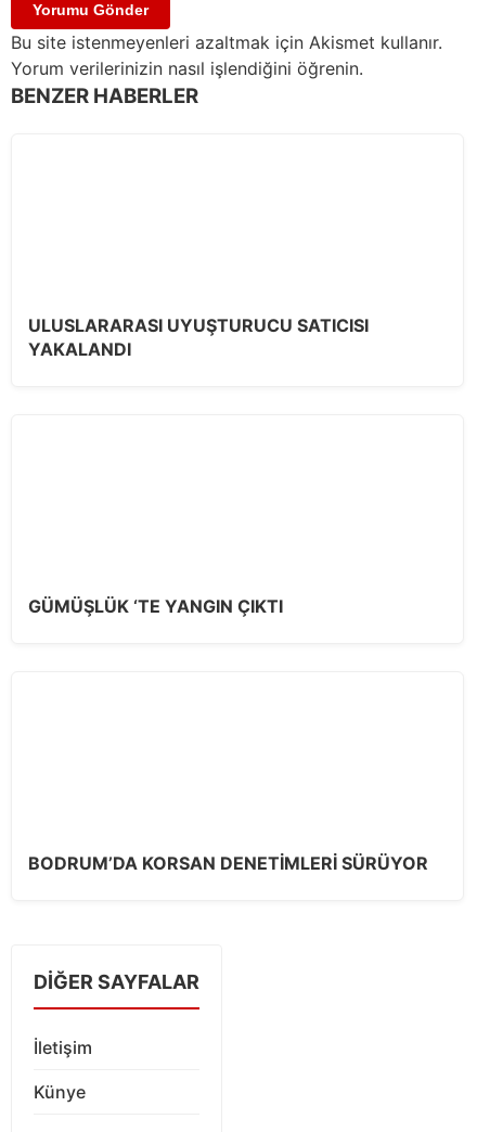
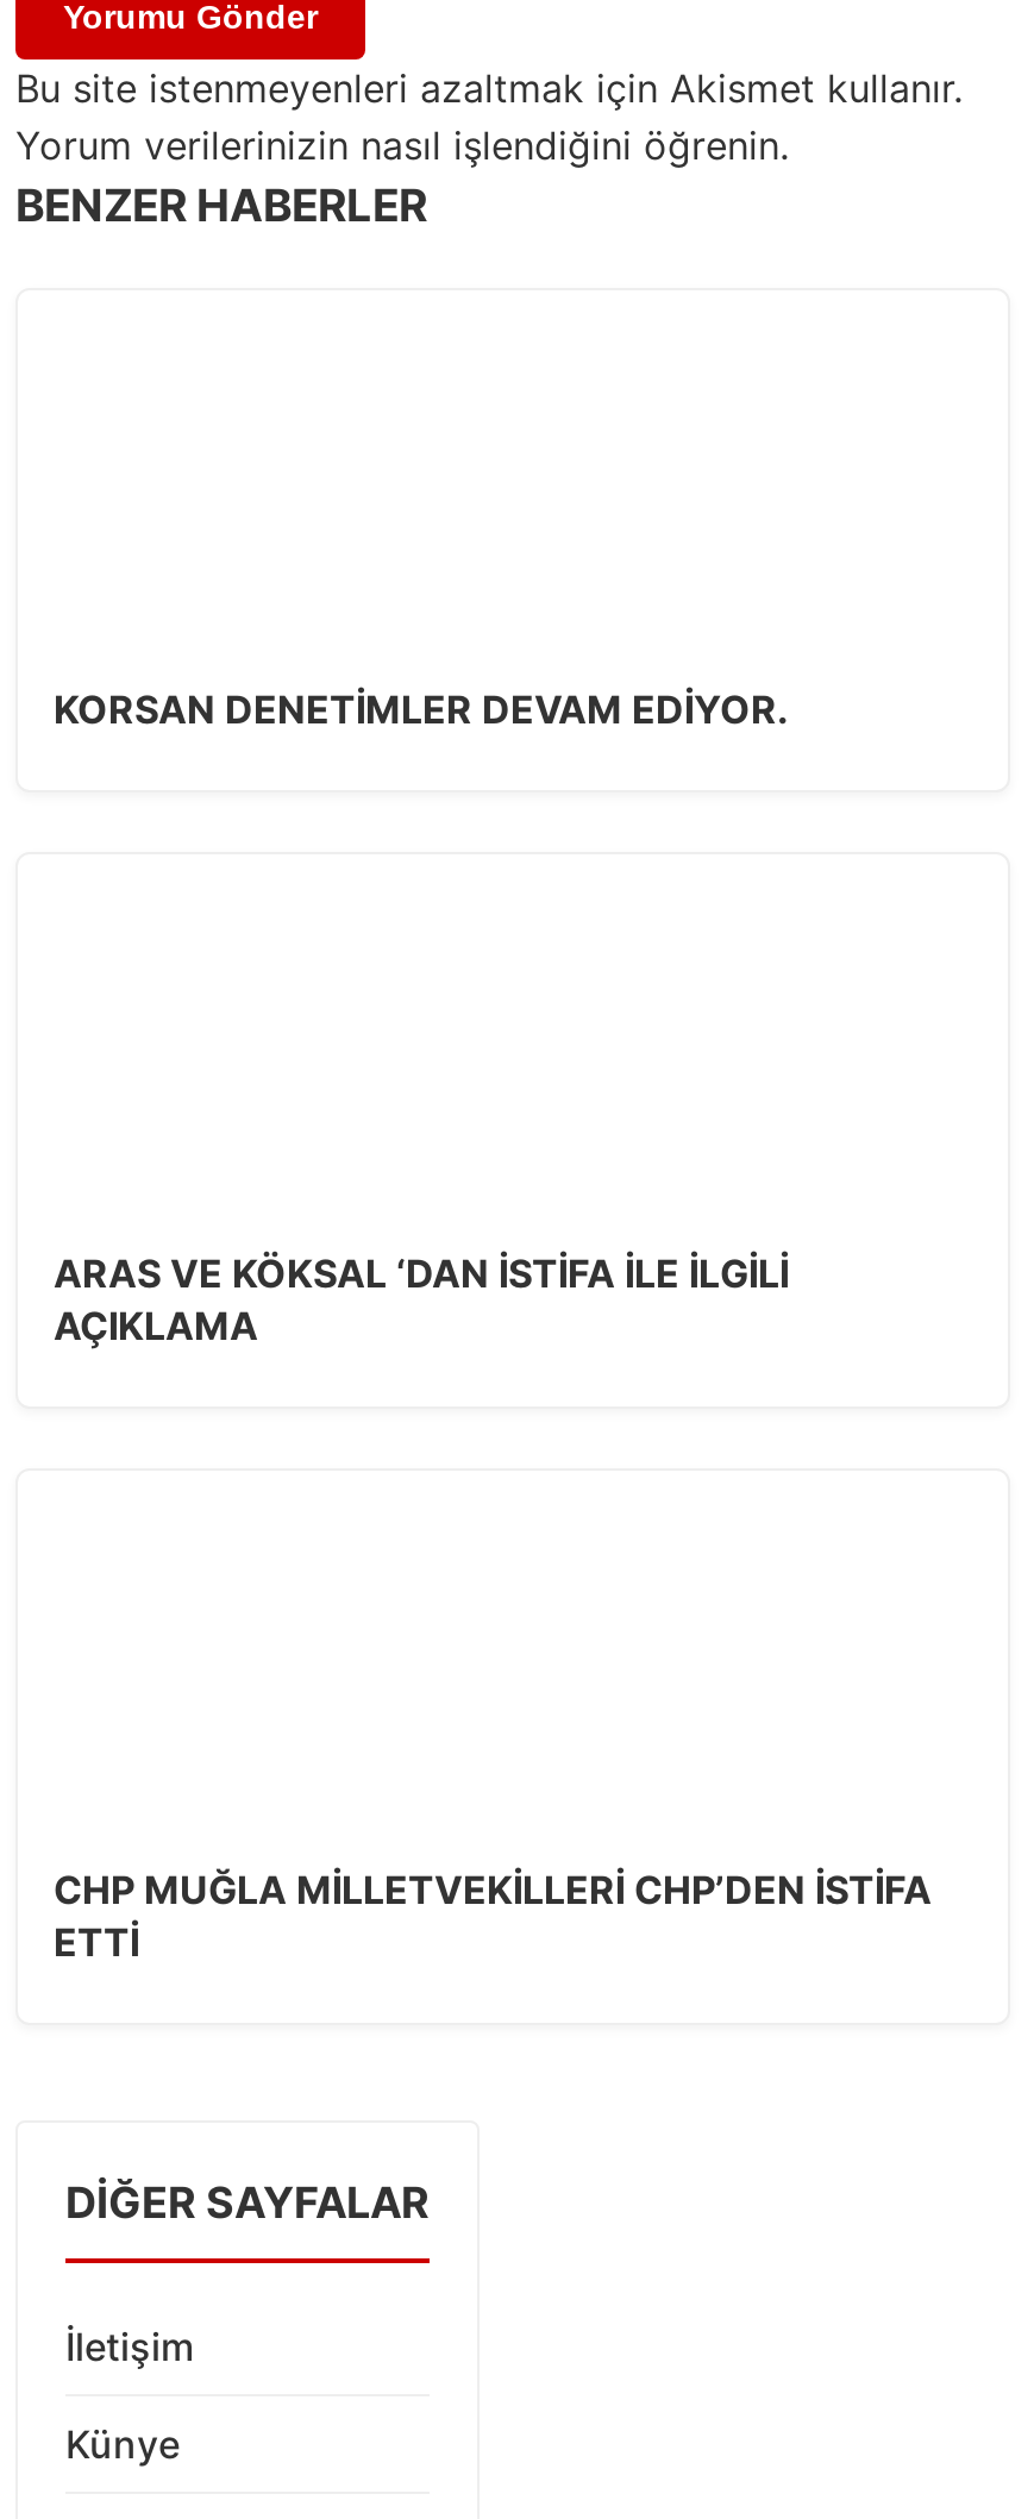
[28,315,369,360] ULUSLARARASI UYUŞTURUCU SATICISI | YAKALANDI -> [54,686,789,733] KORSAN DENETIMLER DEVAM EDIYOR.
[28,595,283,617] GÜMÜŞLÜK ‘TE YANGIN ÇIKTI -> [54,1250,789,1350] ARAS VE KÖKSAL ‘DAN ISTIFA ILE ILGILI | AÇIKLAMA
[28,852,428,874] BODRUM’DA KORSAN DENETIMLERI SÜRÜYOR -> [54,1866,932,1966] CHP MUĞLA MILLETVEKILLERI CHP’DEN İSTIFA | ETTI

